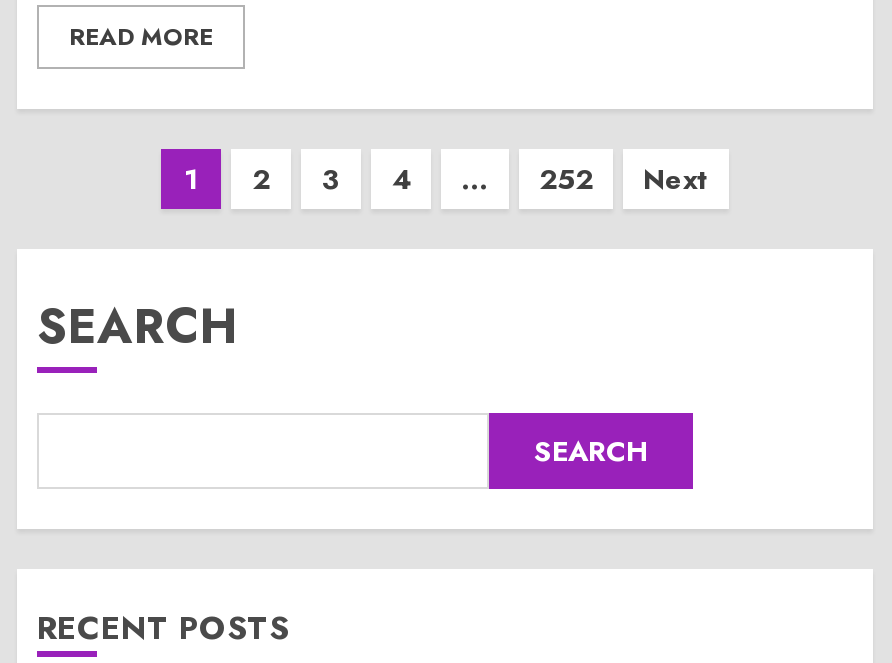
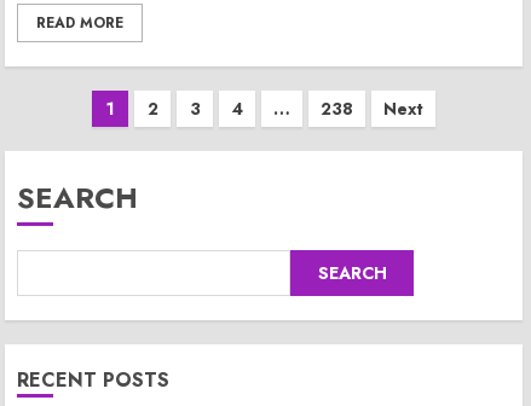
[539,159,593,199] 252 -> [321,97,353,121] 238

